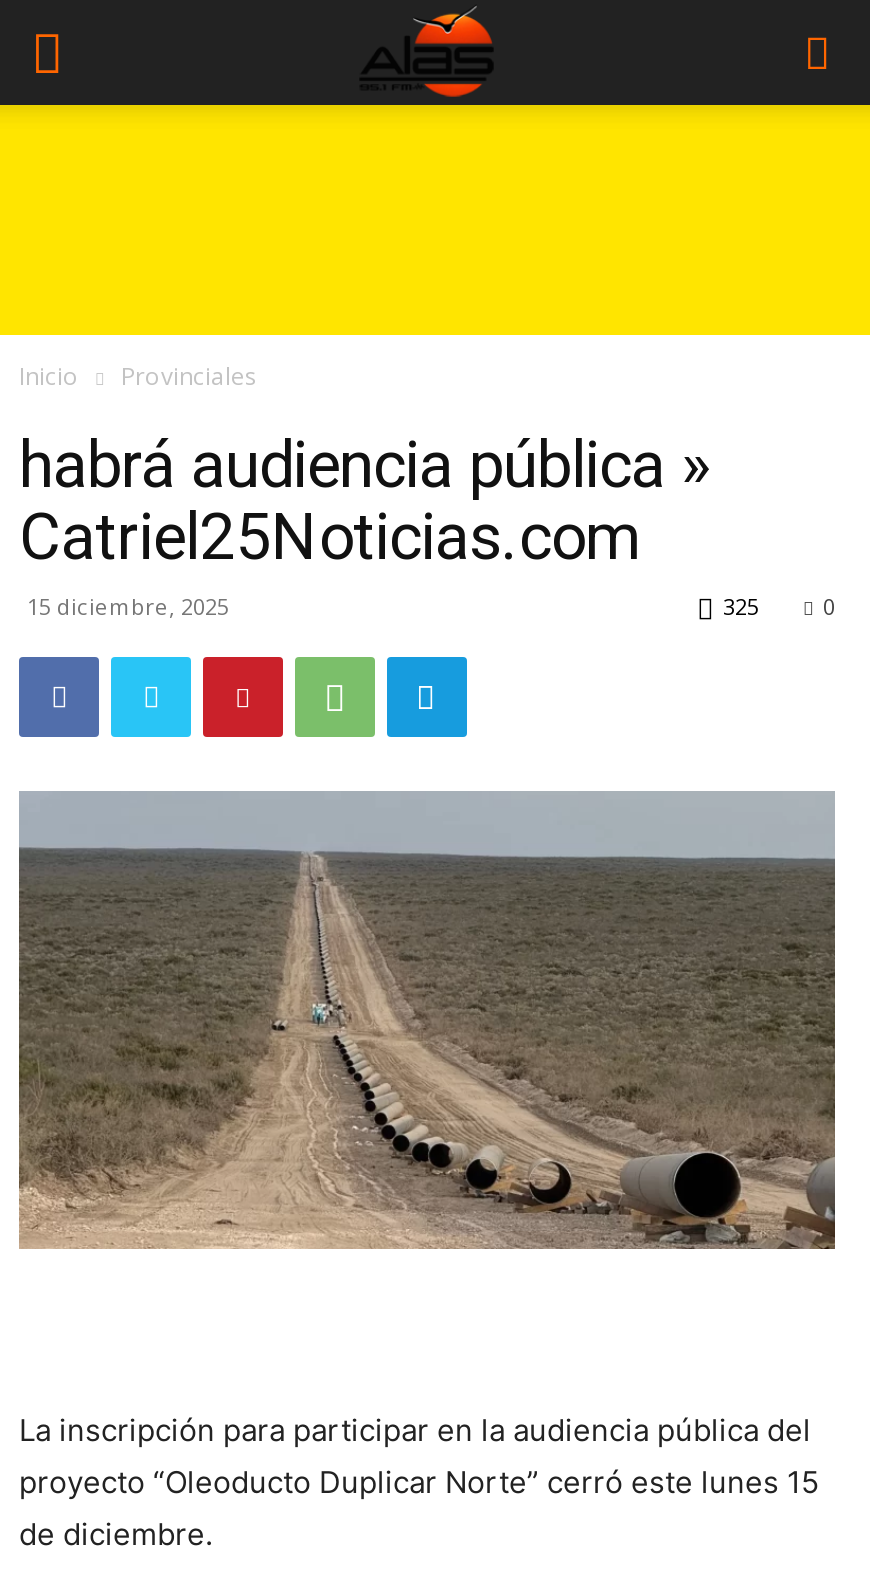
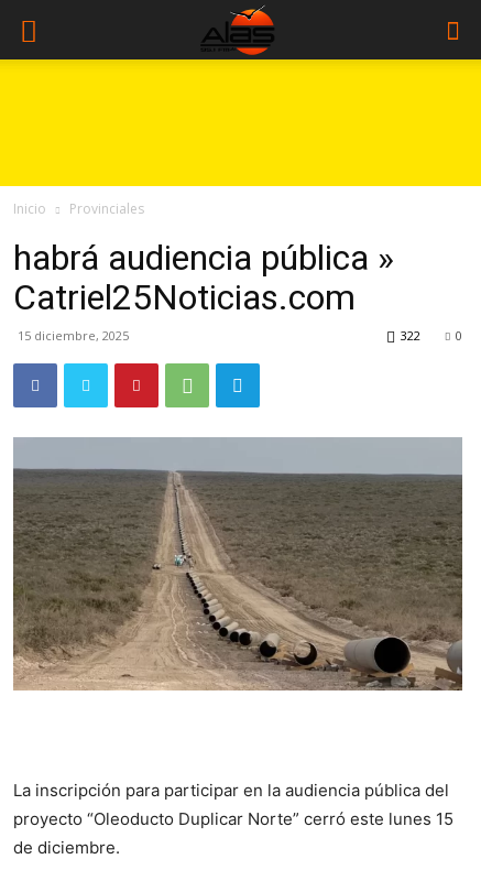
[723,591,759,621] 325 -> [401,327,420,344] 322

